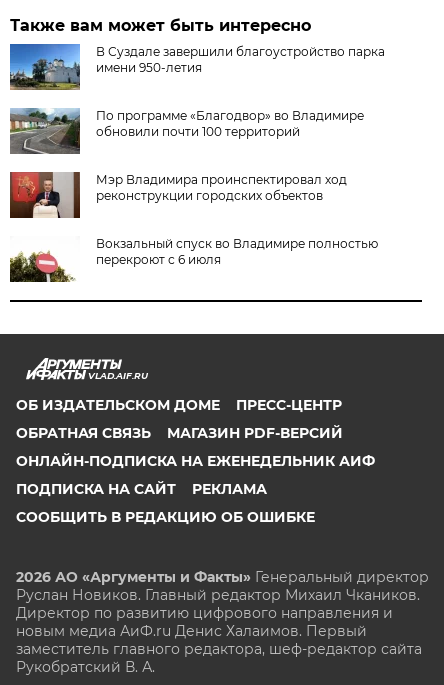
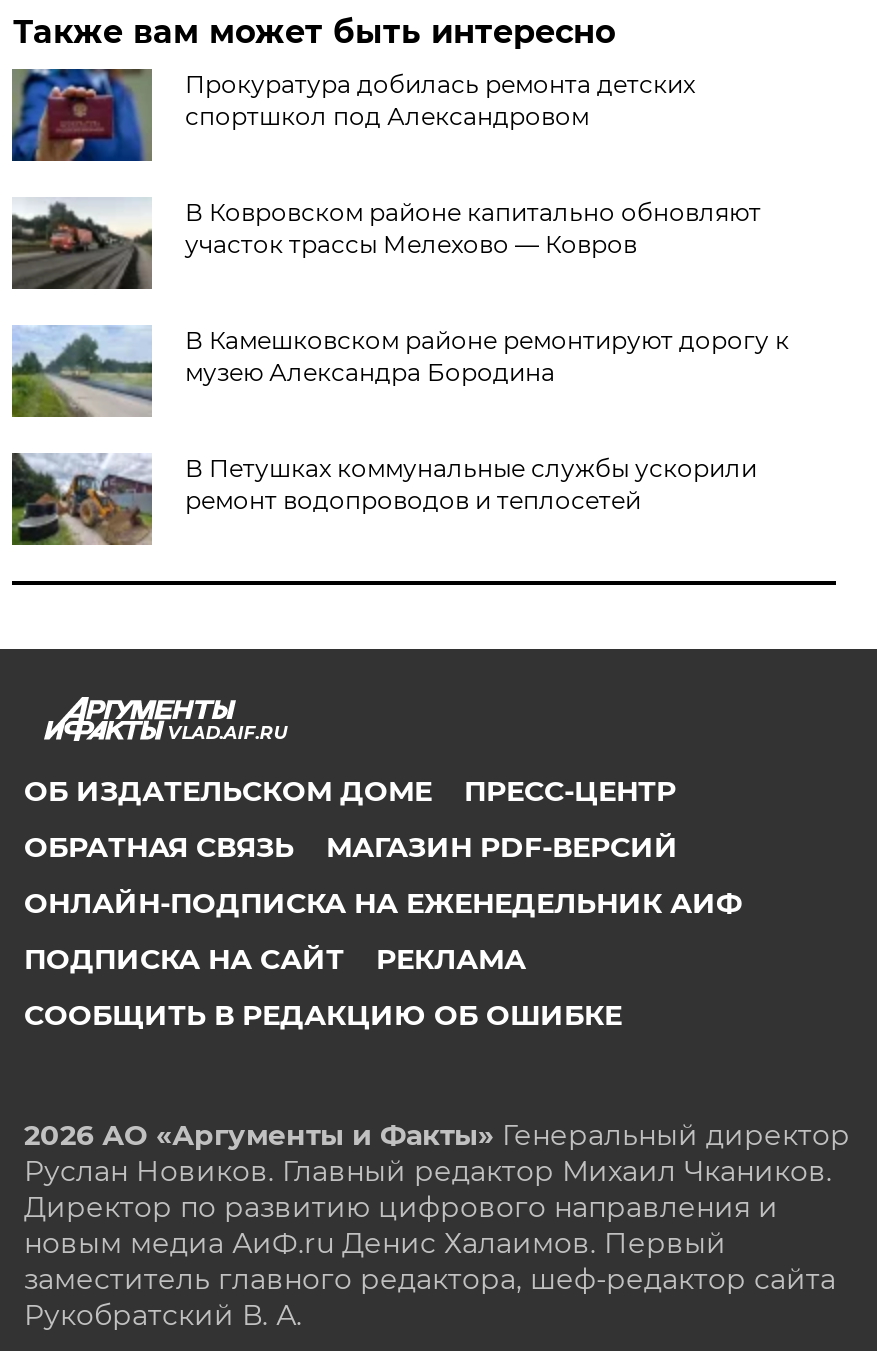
[9,43,385,91] [image] | В Суздале завершили благоустройство парка | имени 950-летия -> [10,67,695,163] [image] | Прокуратура добилась ремонта детских | спортшкол под Александровом
[9,108,364,154] [image] | По программе «Благодвор» во Владимире | обновили почти 100 территорий -> [10,197,761,289] [image] | В Ковровском районе капитально обновляют | участок трассы Мелехово — Ковров
[9,171,347,219] [image] | Мэр Владимира проинспектировал ход | реконструкции городских объектов -> [10,325,789,419] [image] | В Камешковском районе ремонтируют дорогу к | музею Александра Бородина
[9,236,378,283] [image] | Вокзальный спуск во Владимире полностью | перекроют с 6 июля -> [10,451,757,547] [image] | В Петушках коммунальные службы ускорили | ремонт водопроводов и теплосетей

